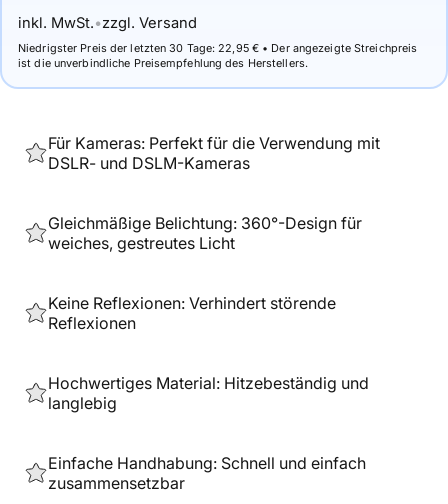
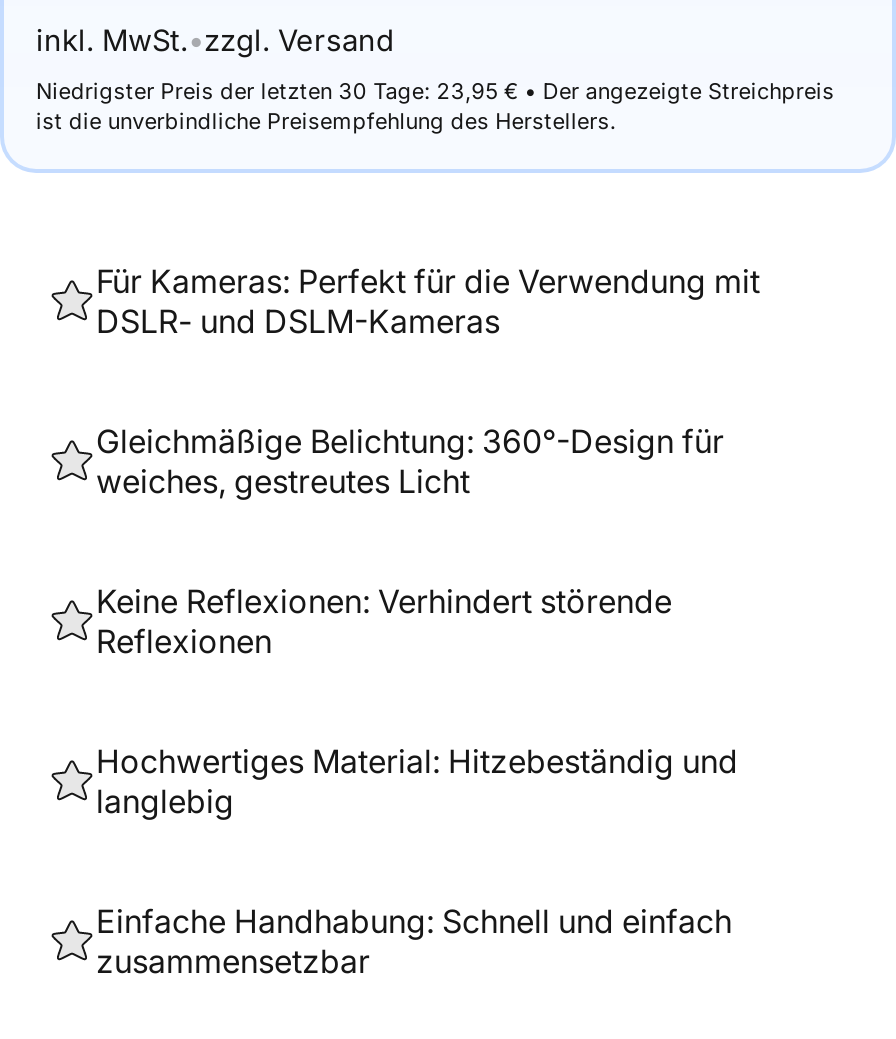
[18,41,417,55] Niedrigster Preis der letzten 30 Tage: 22,95 € • Der angezeigte Streichpreis -> [36,76,835,104] Niedrigster Preis der letzten 30 Tage: 23,95 € • Der angezeigte Streichpreis

